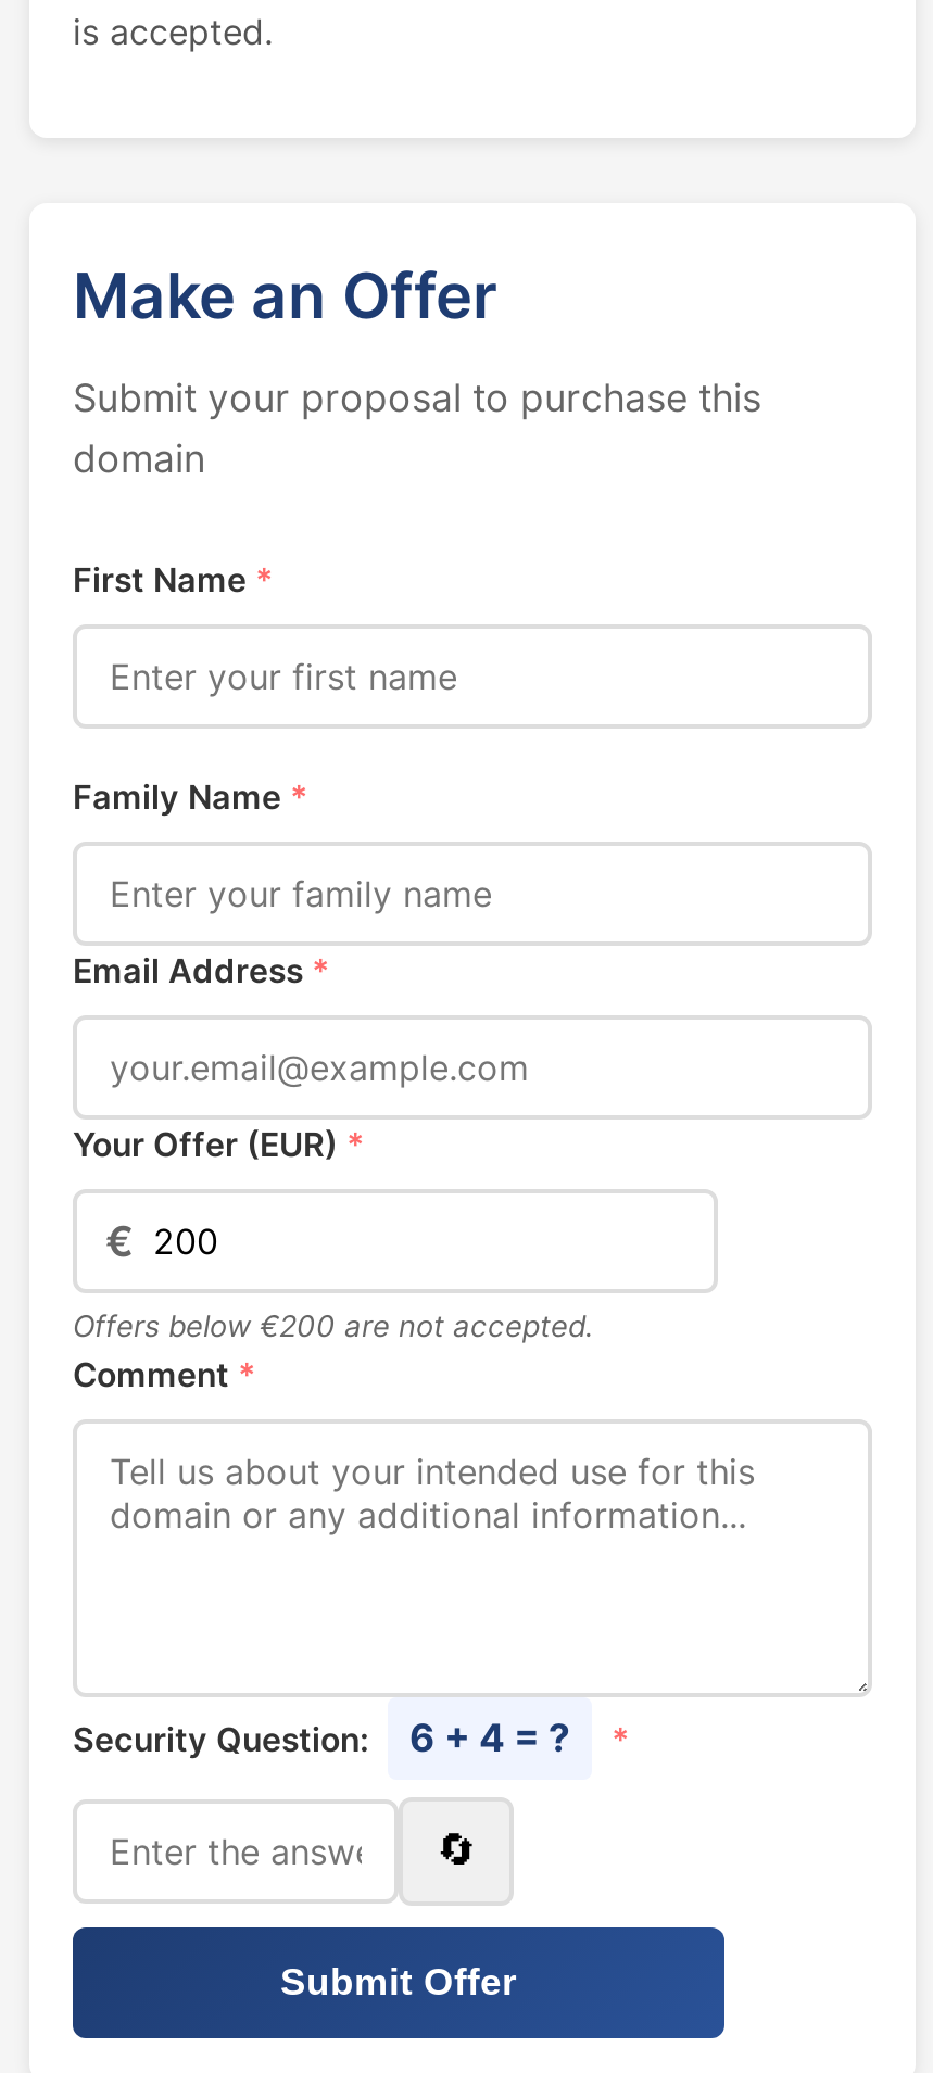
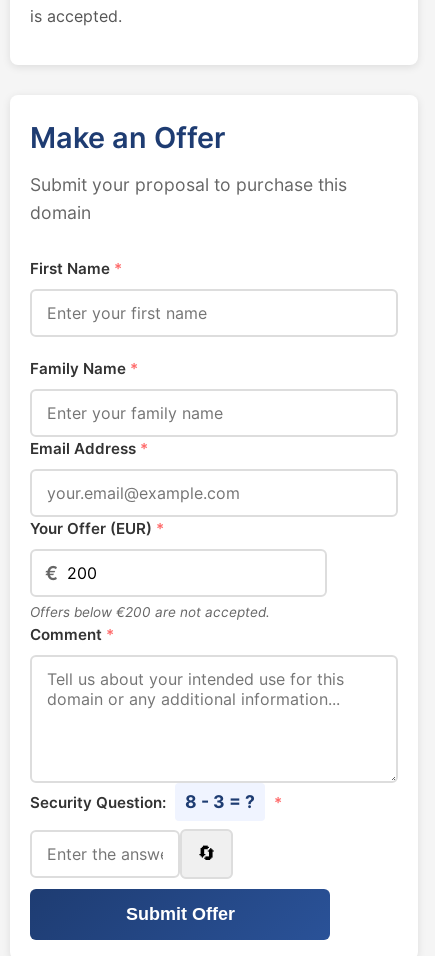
[409,1715,570,1760] 6 + 4 = ? -> [185,791,255,812] 8 - 3 = ?

